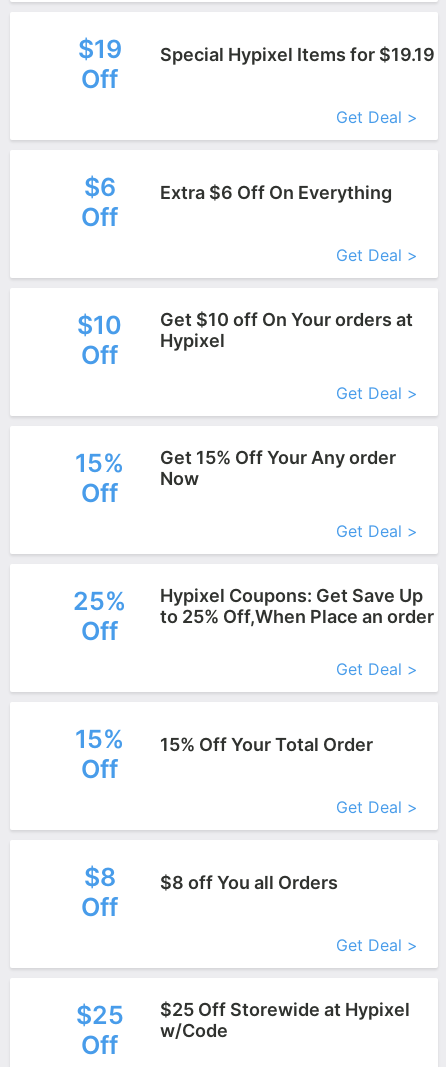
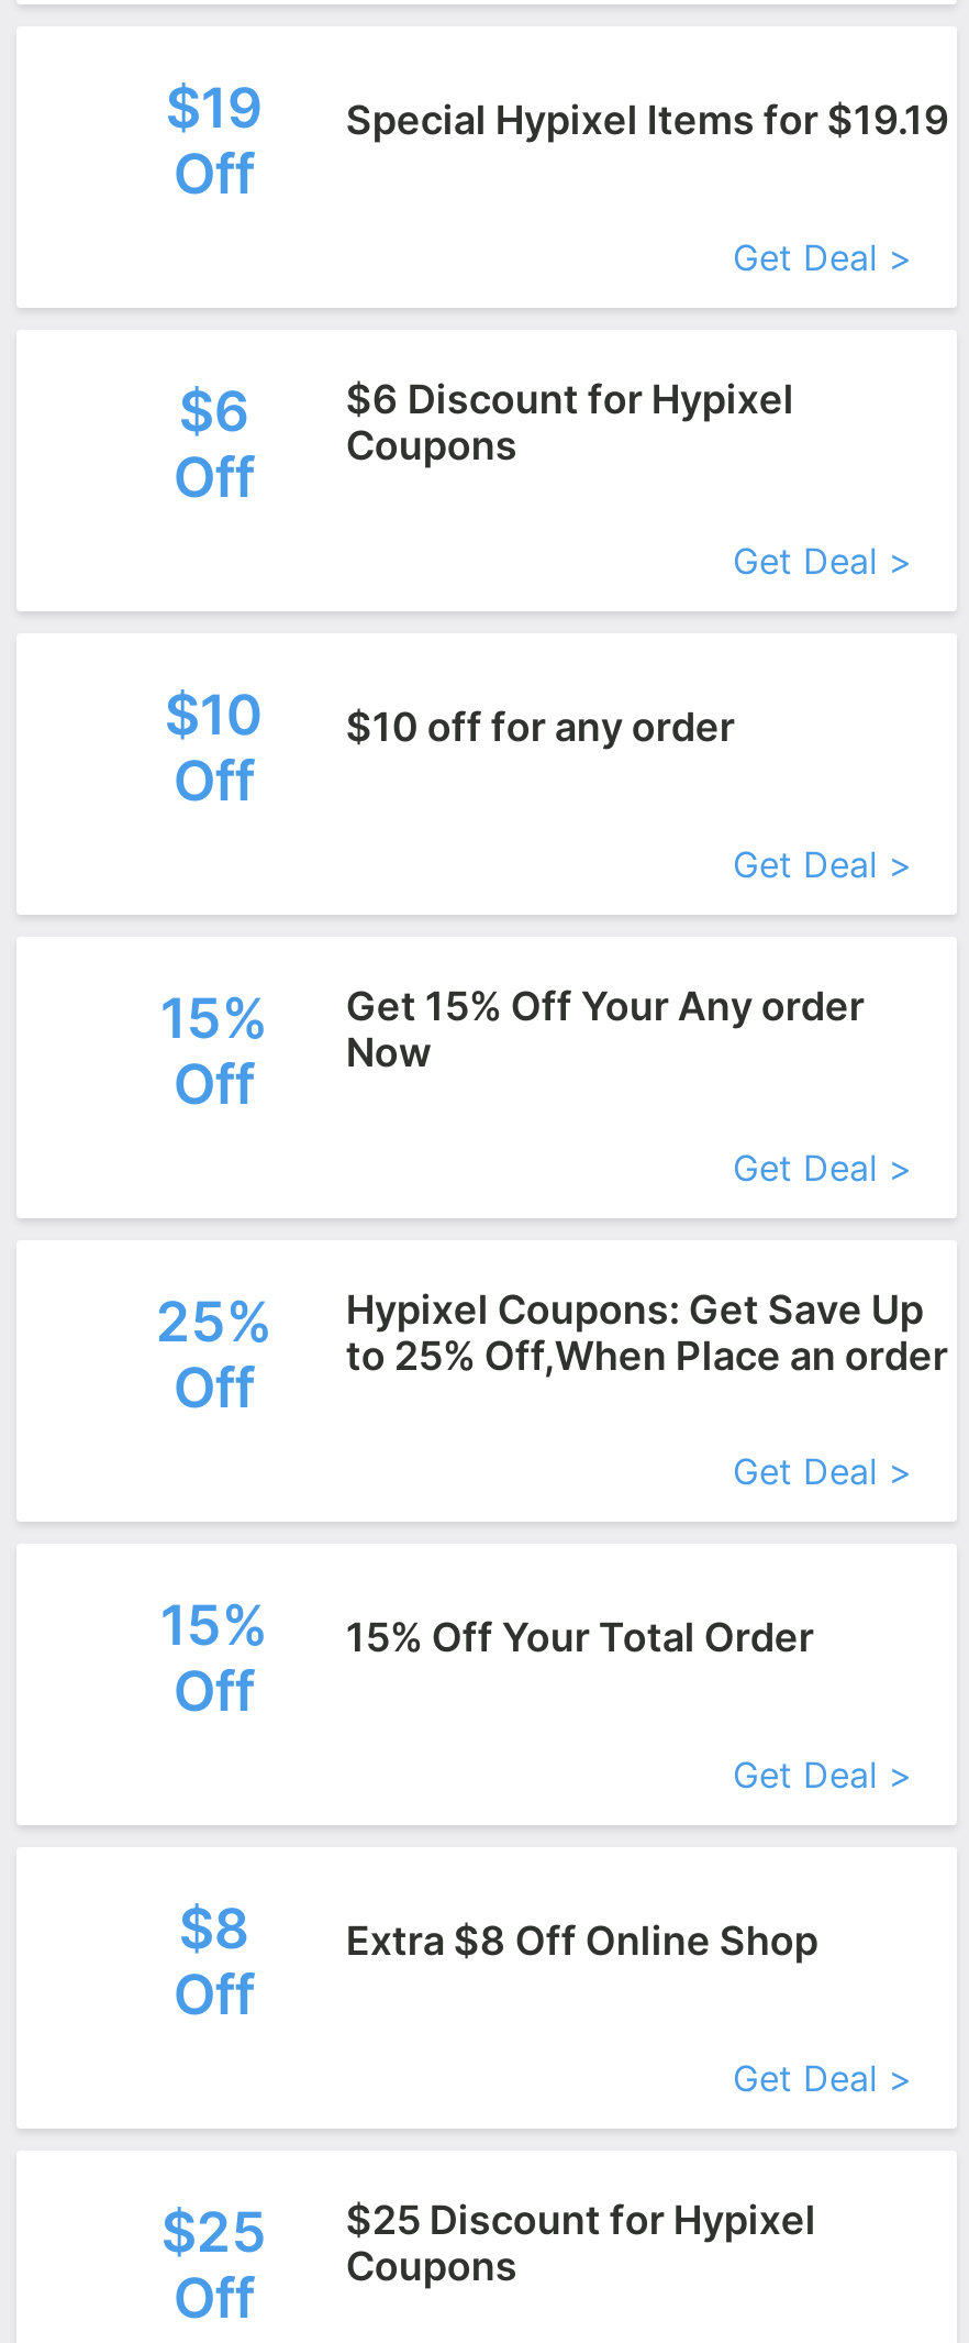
[160,181,392,202] Extra $6 Off On Everything -> [346,376,794,468] $6 Discount for Hypixel | Coupons
[160,309,413,351] Get $10 off On Your orders at | Hypixel -> [346,703,735,749] $10 off for any order
[160,871,338,892] $8 off You all Orders -> [346,1916,818,1963] Extra $8 Off Online Shop
[160,999,410,1041] $25 Off Storewide at Hypixel | w/Code -> [346,2197,816,2289] $25 Discount for Hypixel | Coupons

